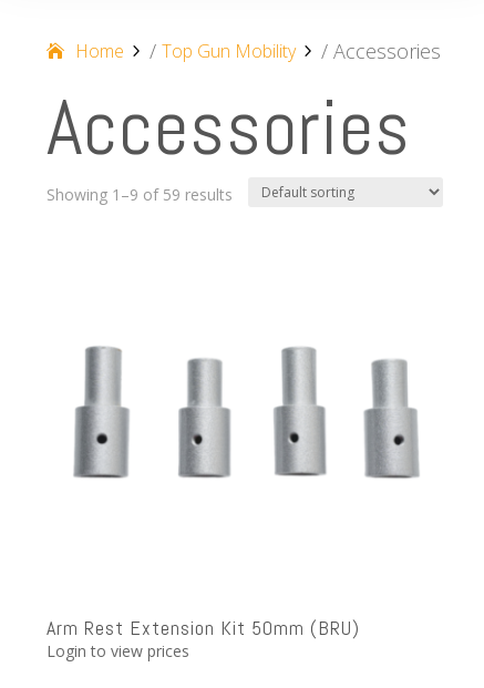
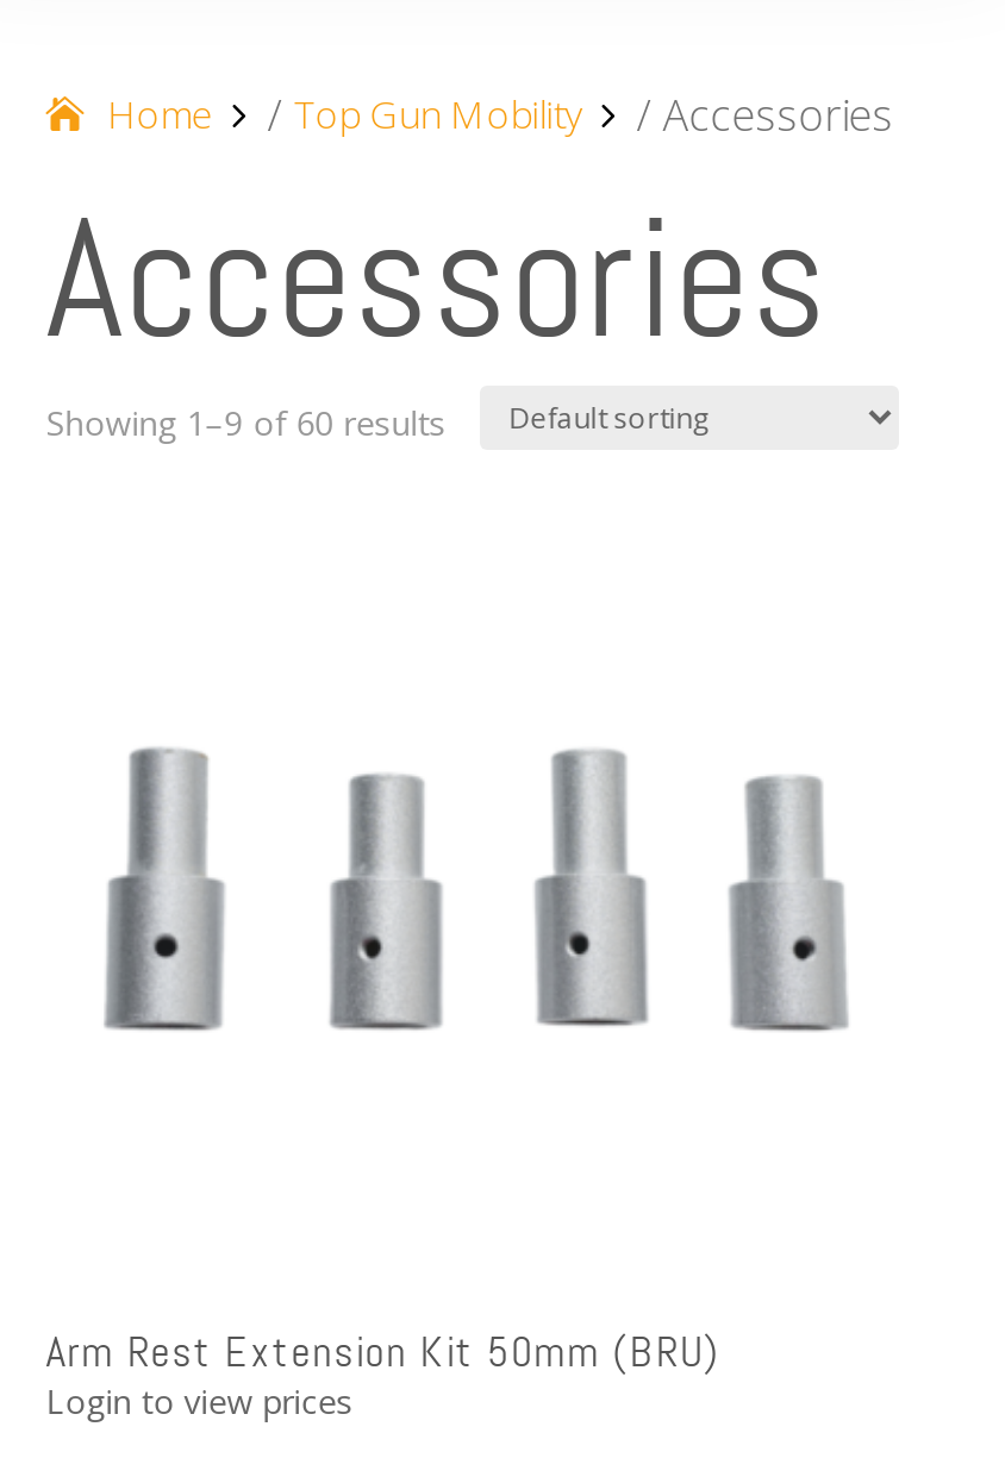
[46,184,232,205] Showing 1–9 of 59 results -> [46,401,446,446] Showing 1–9 of 60 results

